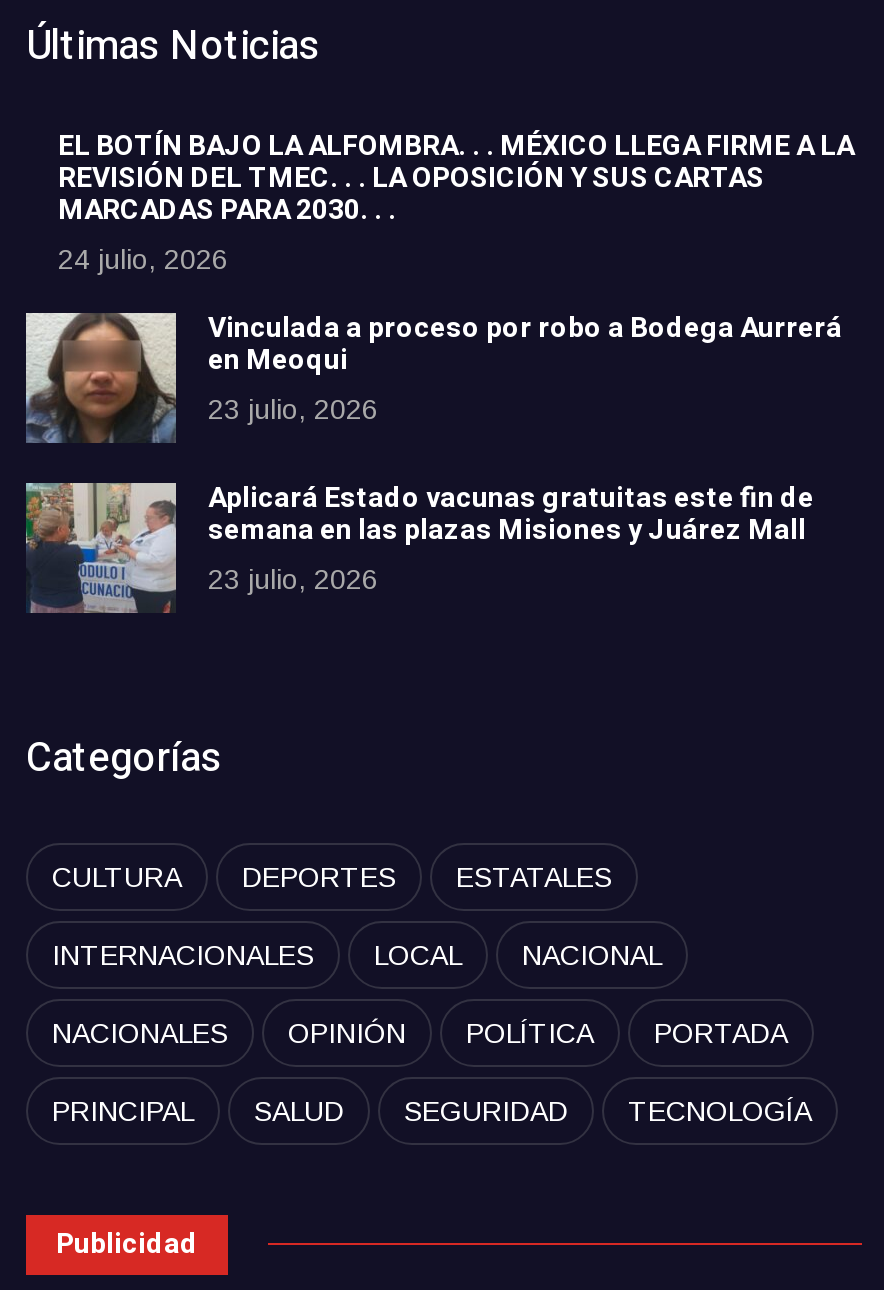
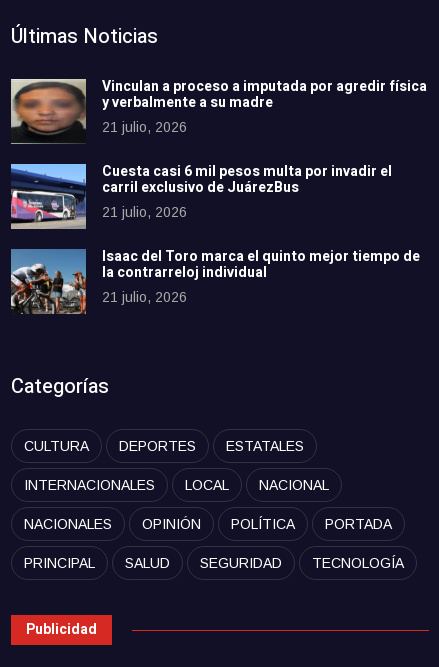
[58,125,854,275] EL BOTÍN BAJO LA ALFOMBRA. . . MÉXICO LLEGA FIRME A LA | REVISIÓN DEL TMEC. . . LA OPOSICIÓN Y SUS CARTAS | MARCADAS PARA 2030. . . | 24 julio, 2026 -> [102,76,427,135] Vinculan a proceso a imputada por agredir física | y verbalmente a su madre | 21 julio, 2026
[24,307,842,445] [image] | Vinculada a proceso por robo a Bodega Aurrerá | en Meoqui | 23 julio, 2026 -> [10,161,392,230] [image] | Cuesta casi 6 mil pesos multa por invadir el | carril exclusivo de JuárezBus | 21 julio, 2026
[24,477,814,615] [image] | Aplicará Estado vacunas gratuitas este fin de | semana en las plazas Misiones y Juárez Mall | 23 julio, 2026 -> [10,246,420,314] [image] | Isaac del Toro marca el quinto mejor tiempo de | la contrarreloj individual | 21 julio, 2026

